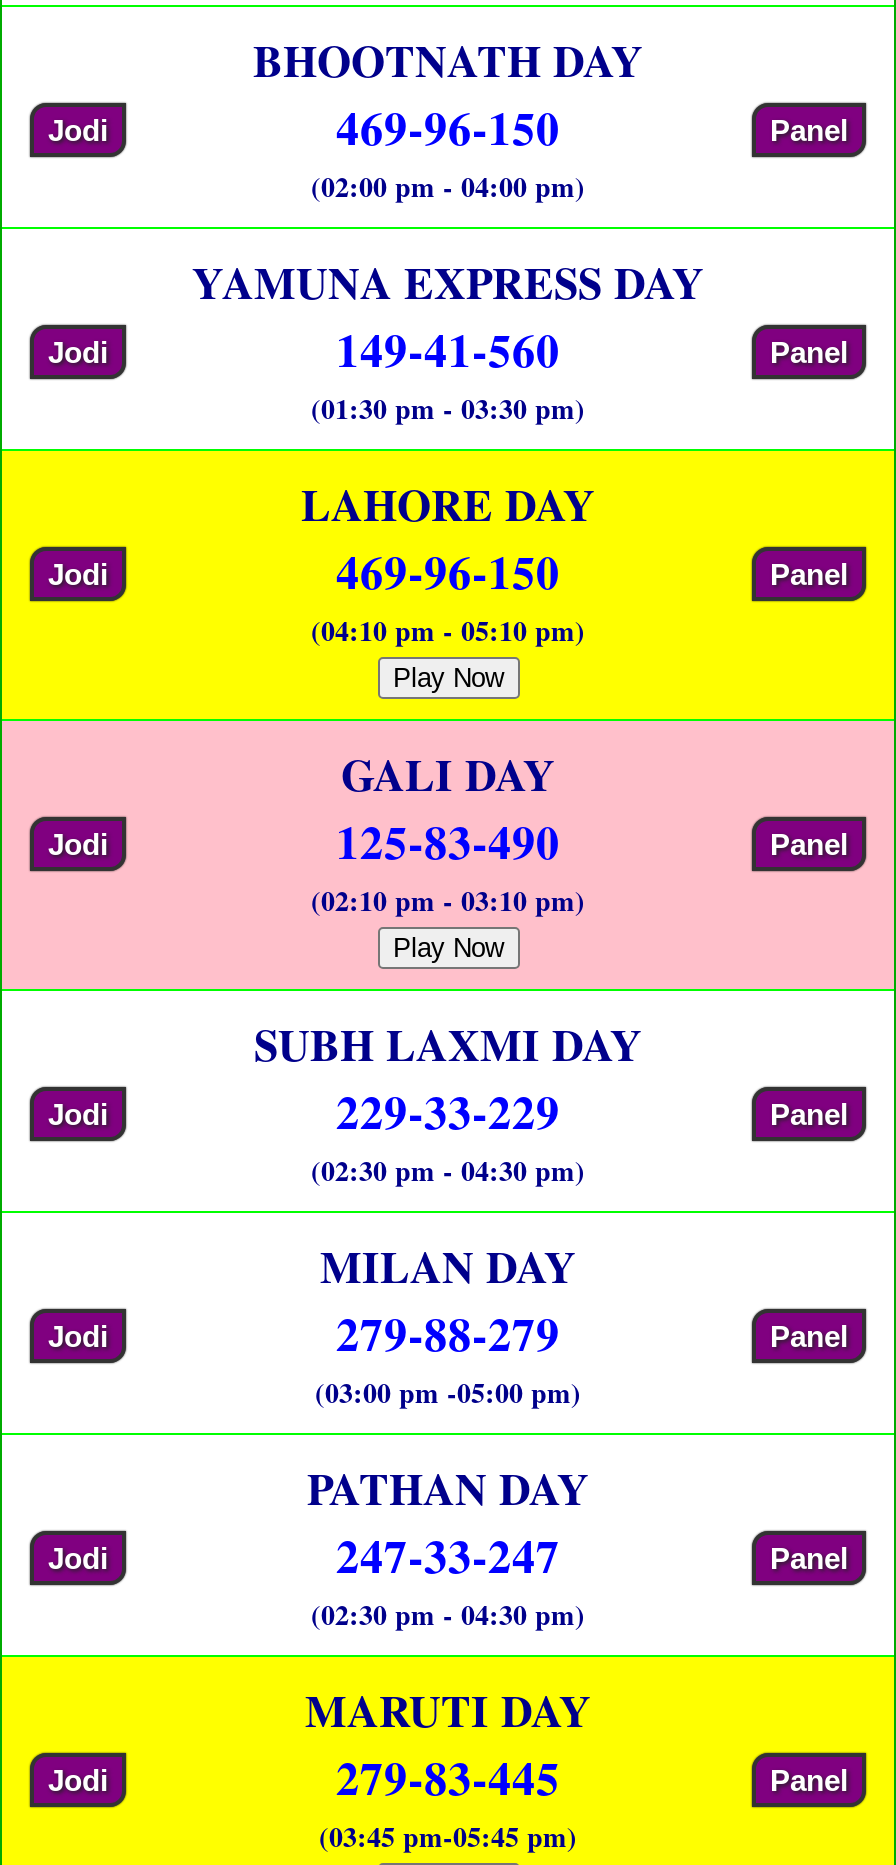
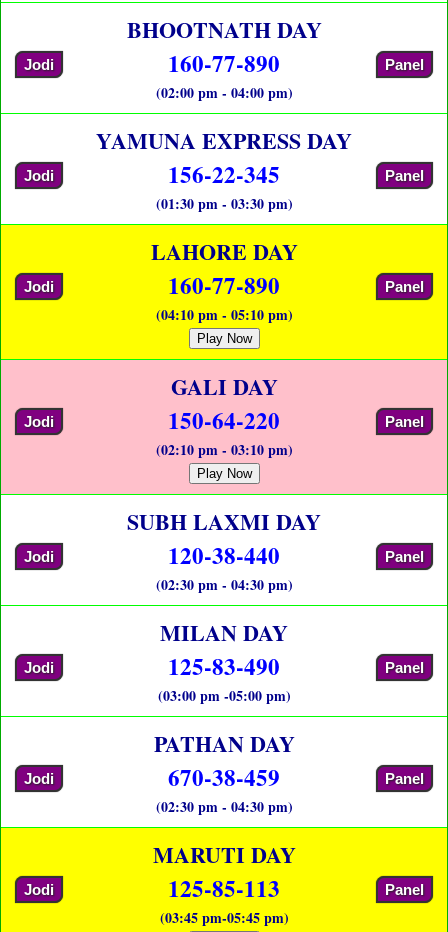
[336,93,560,161] 469-96-150 -> [168,46,280,80] 160-77-890
[336,315,560,383] 149-41-560 -> [168,157,280,191] 156-22-345
[336,537,560,605] 469-96-150 -> [168,268,280,302] 160-77-890
[336,807,560,875] 125-83-490 -> [168,403,280,437] 150-64-220
[336,1077,560,1145] 229-33-229 -> [168,538,280,572] 120-38-440
[336,1299,560,1367] 279-88-279 -> [168,649,280,683] 125-83-490
[336,1521,560,1589] 247-33-247 -> [168,760,280,794] 670-38-459
[336,1743,560,1811] 279-83-445 -> [168,871,280,905] 125-85-113

